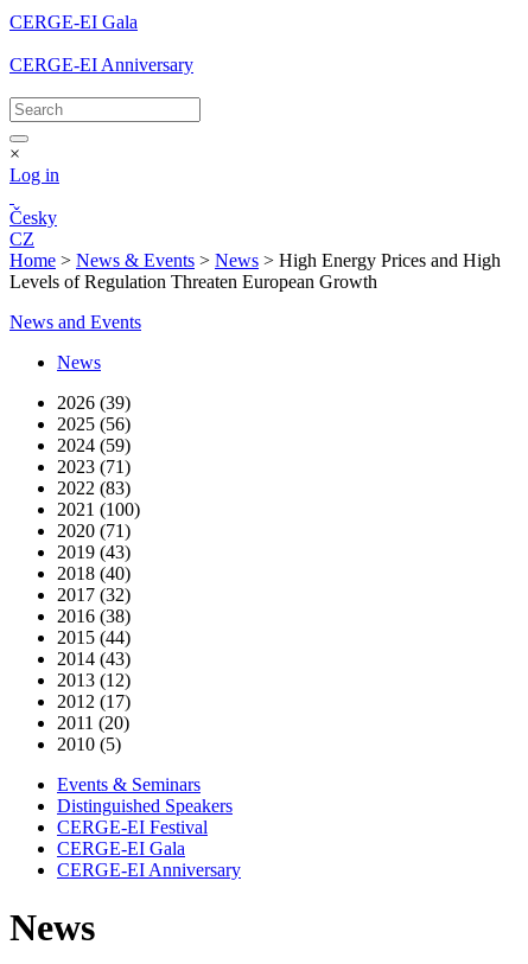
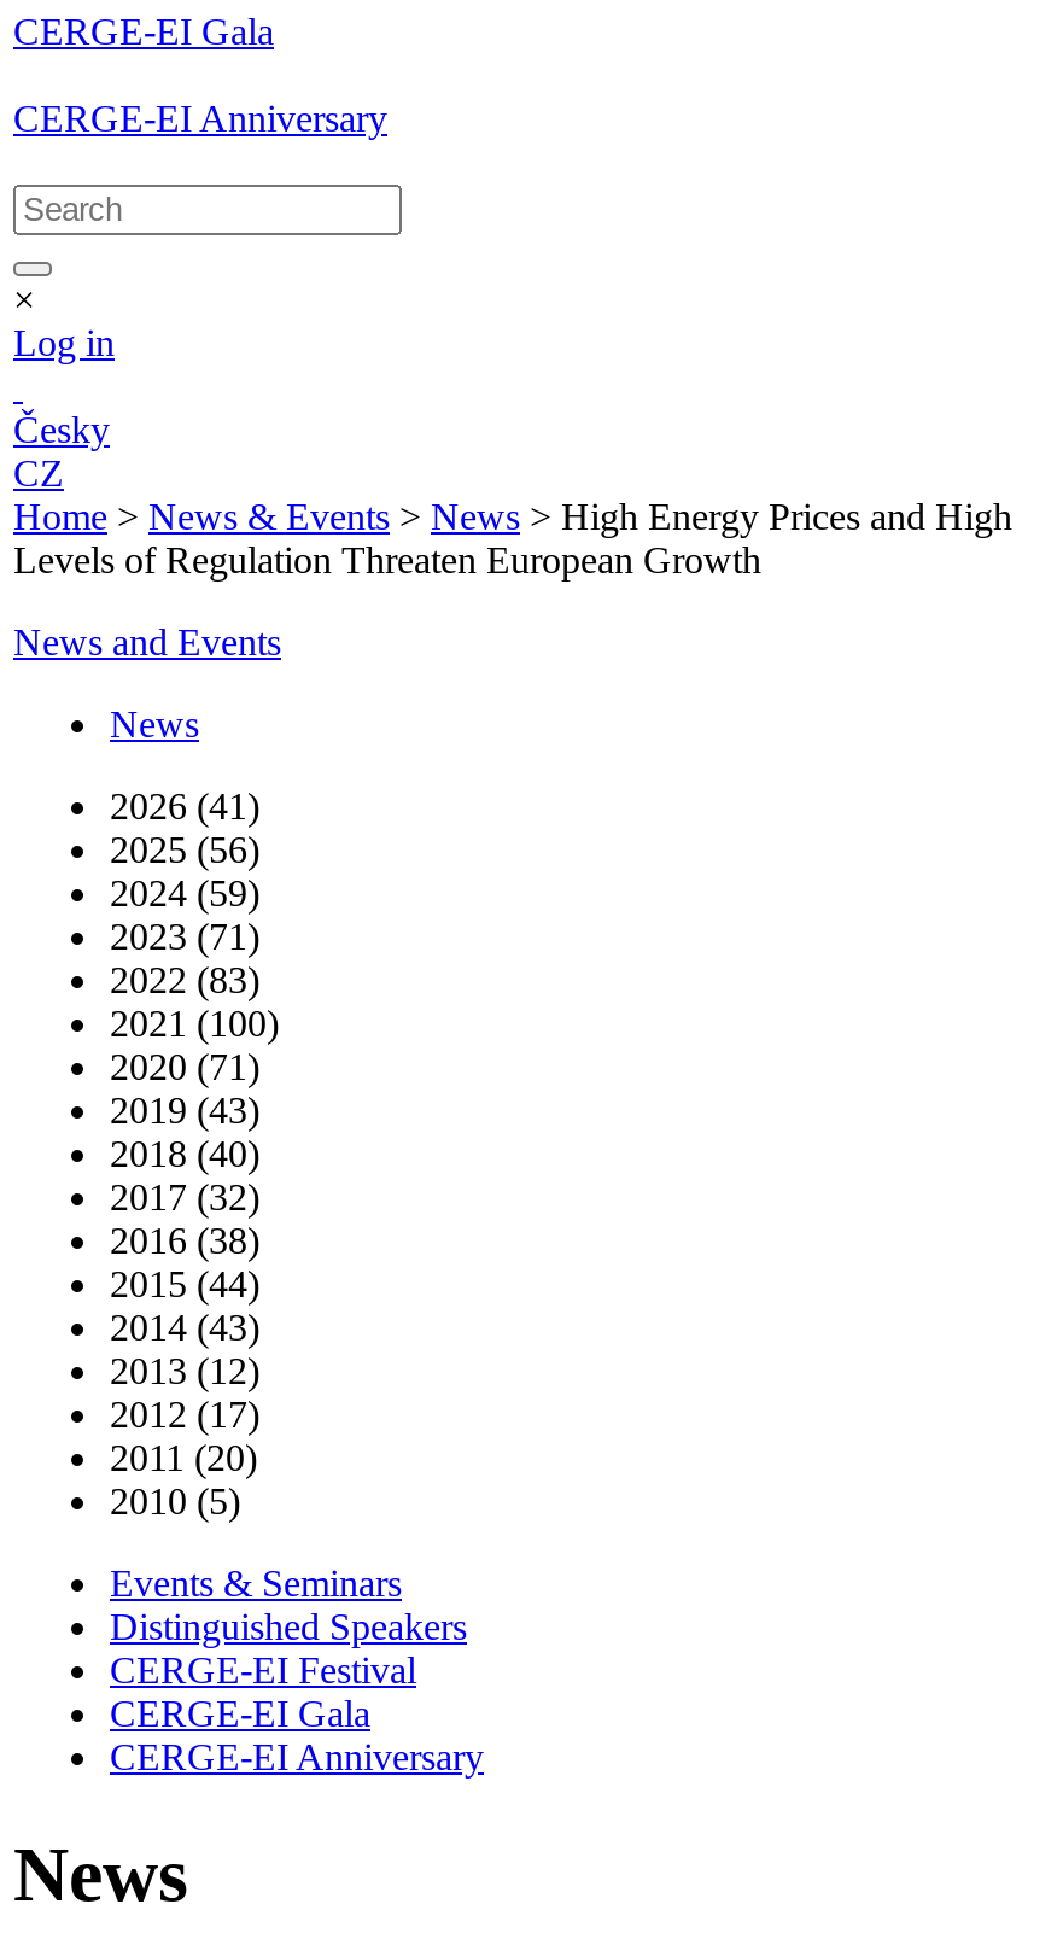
[57,392,131,413] 2026 (39) -> [110,785,259,827] 2026 (41)

